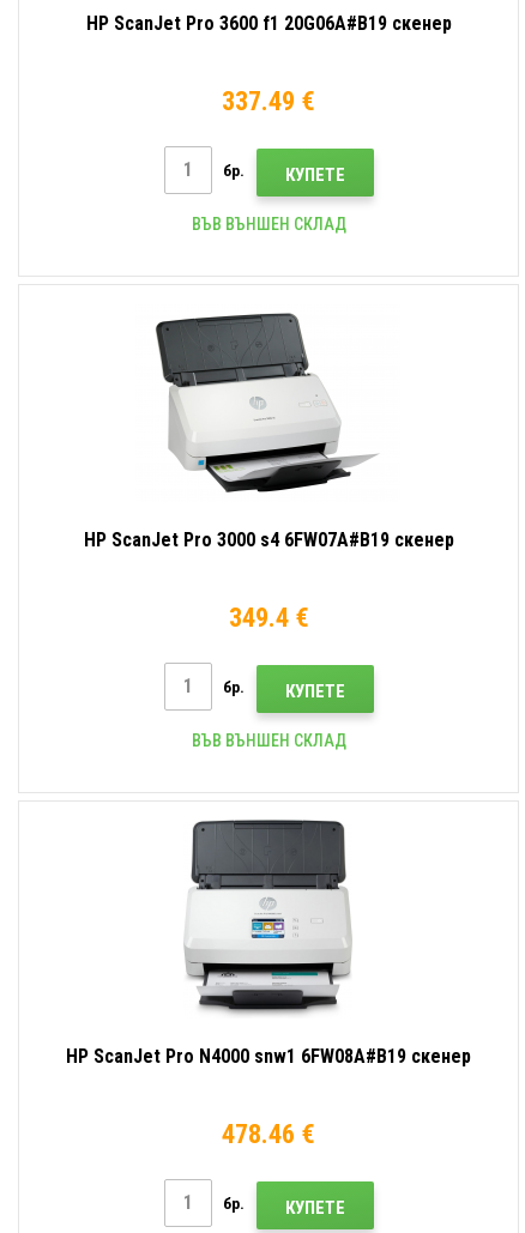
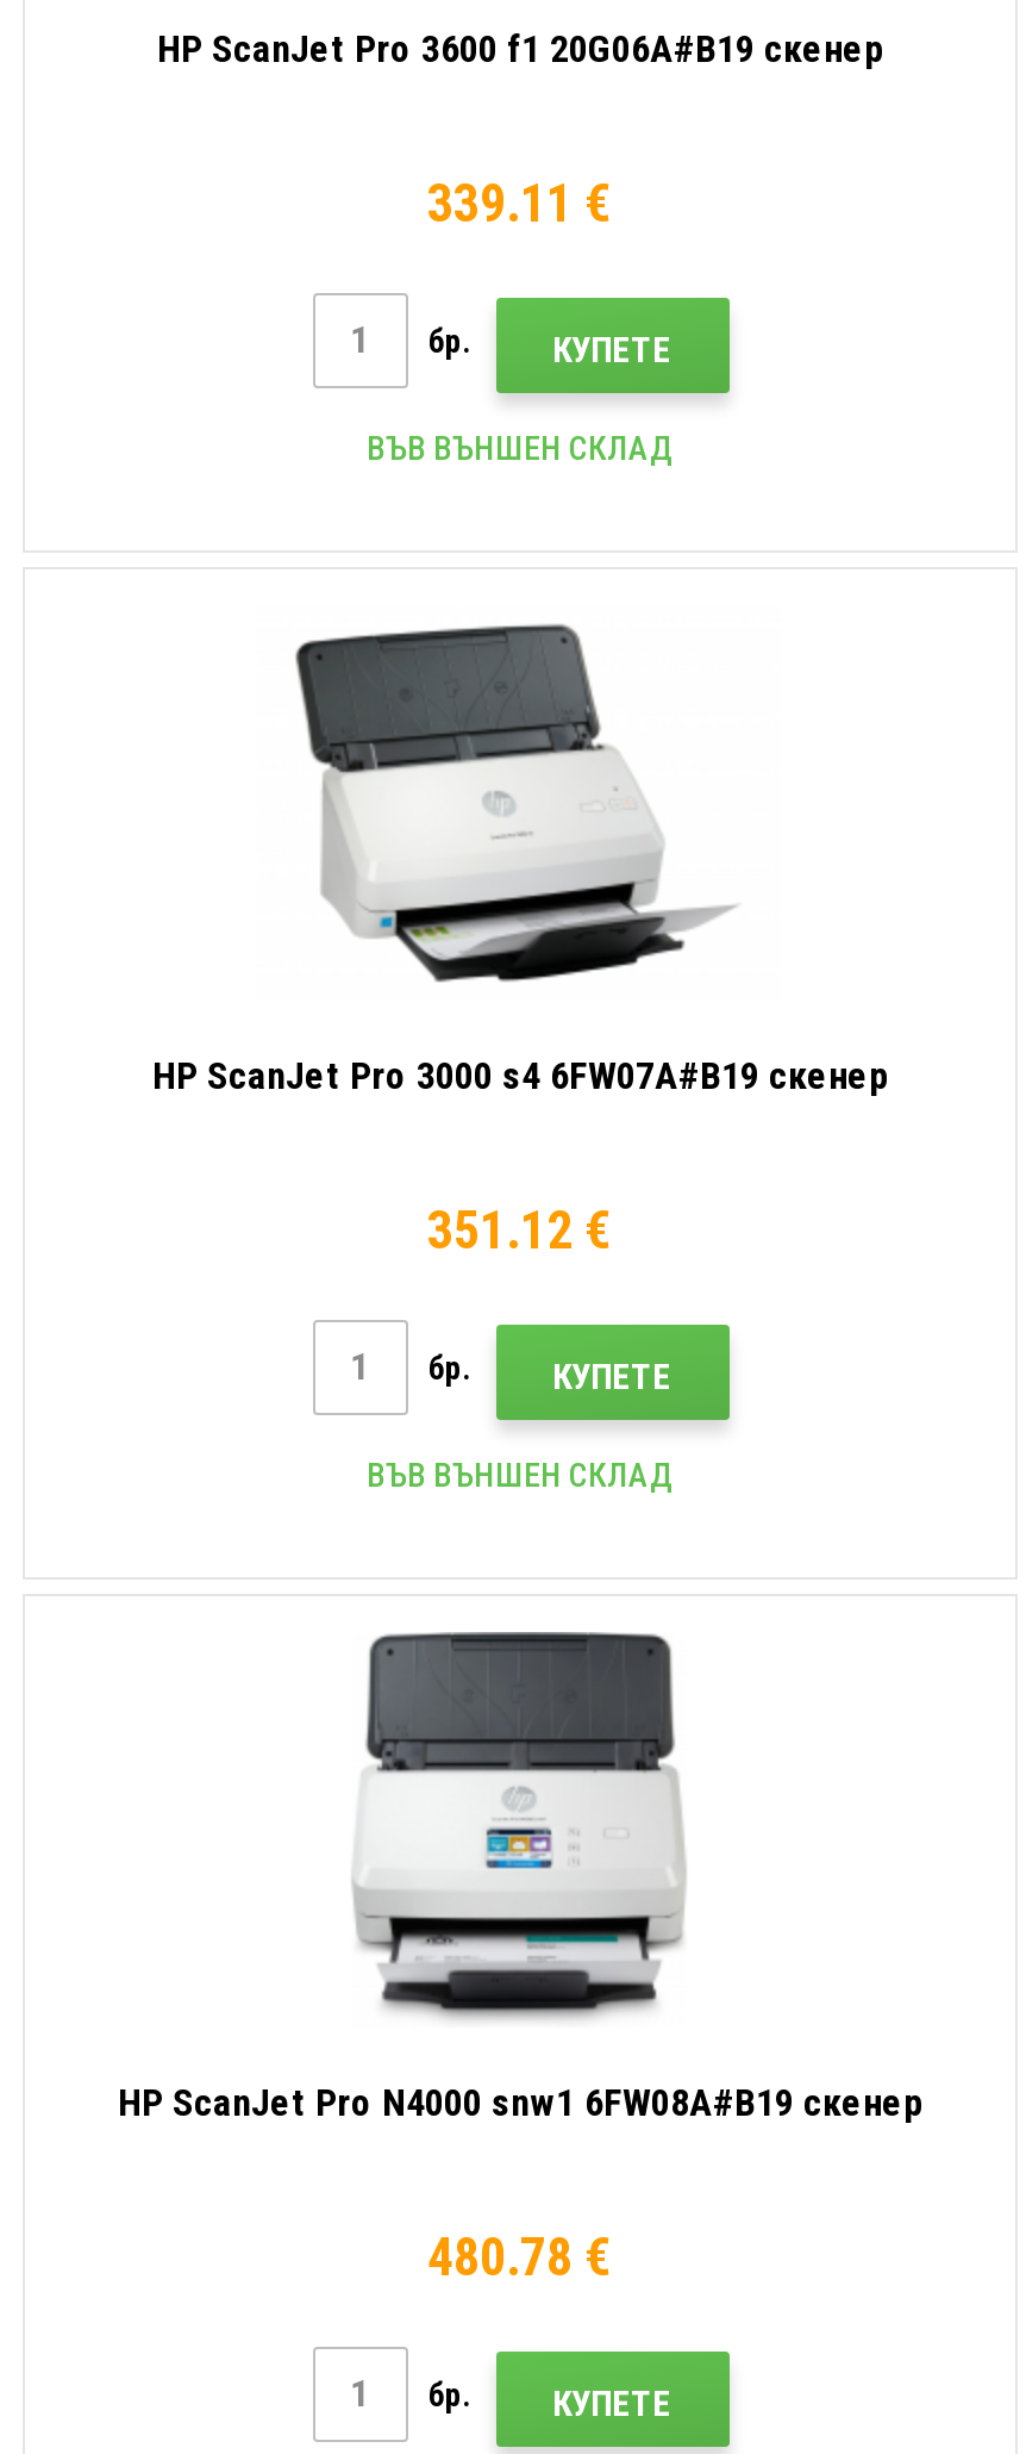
[222,86,315,116] 337.49 € -> [427,173,613,233] 339.11 €
[228,602,309,632] 349.4 € -> [427,1200,613,1260] 351.12 €
[222,1119,315,1149] 478.46 € -> [427,2227,613,2287] 480.78 €

